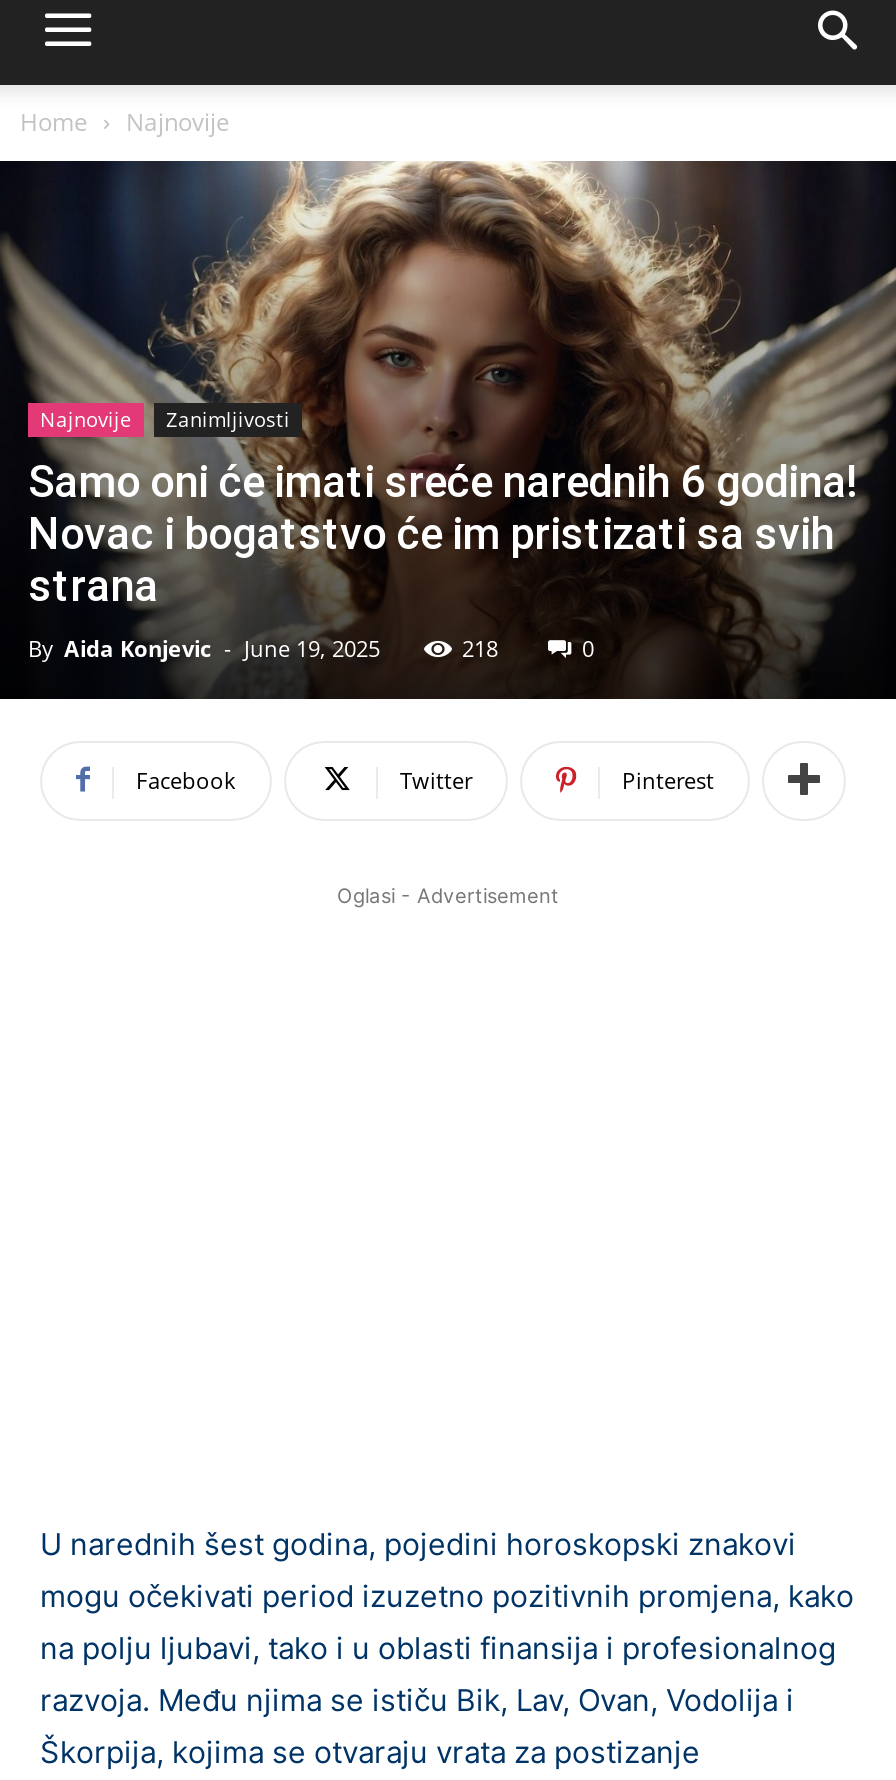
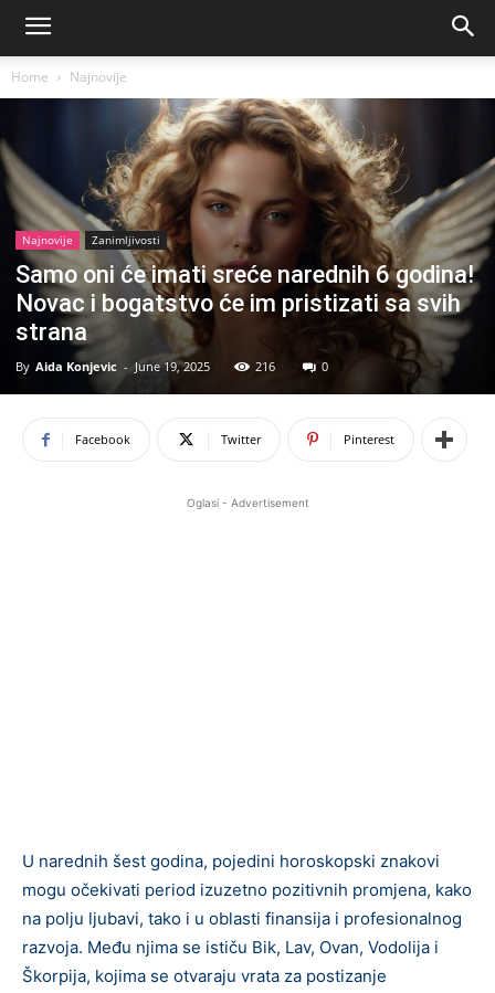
[462,632,498,662] 218 -> [255,358,275,375] 216

